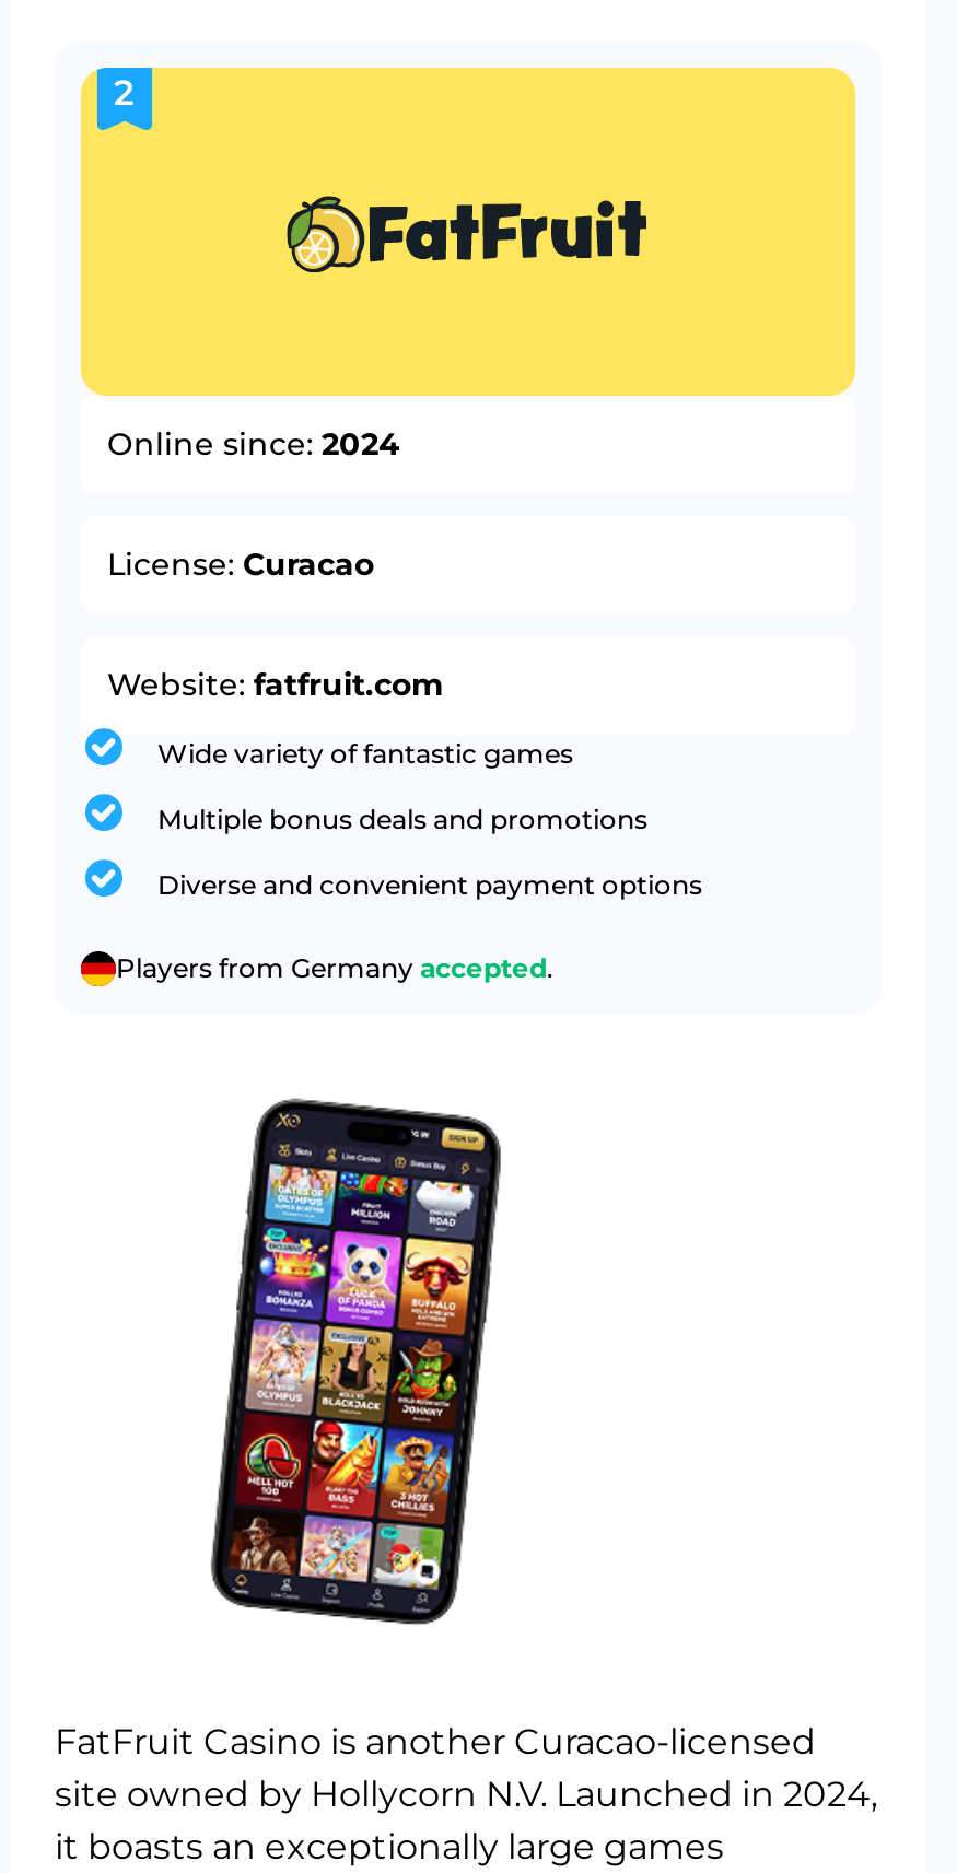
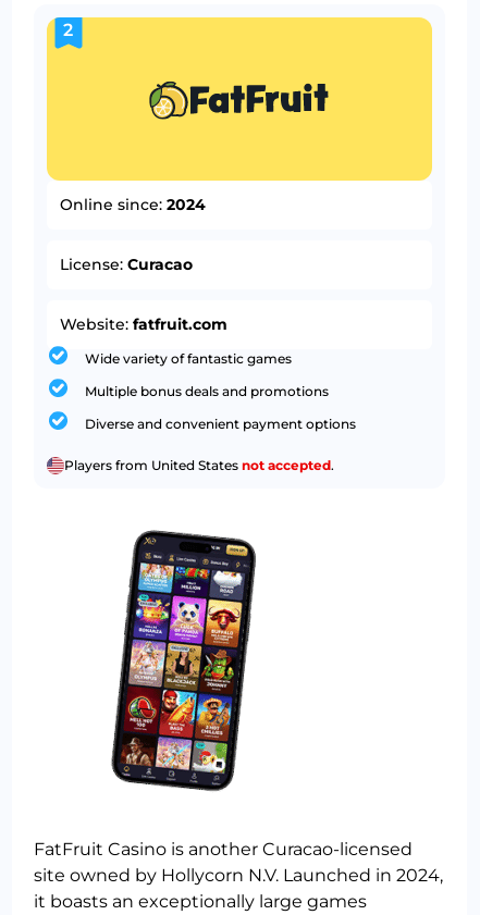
[116,952,553,985] Players from Germany accepted. -> [64,457,334,473] Players from United States not accepted.

